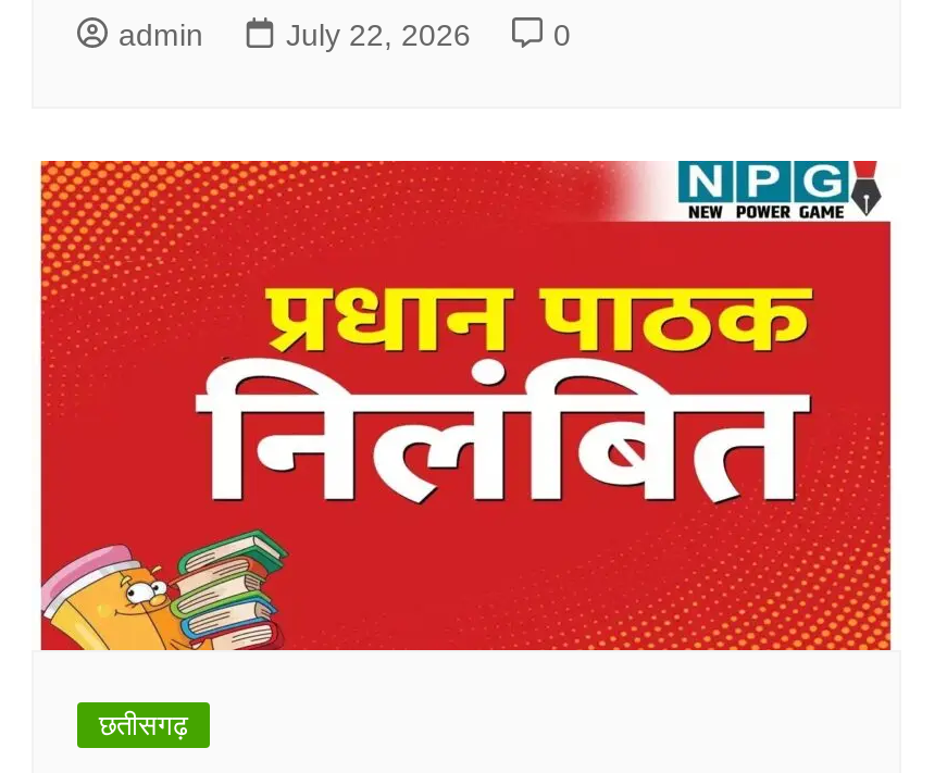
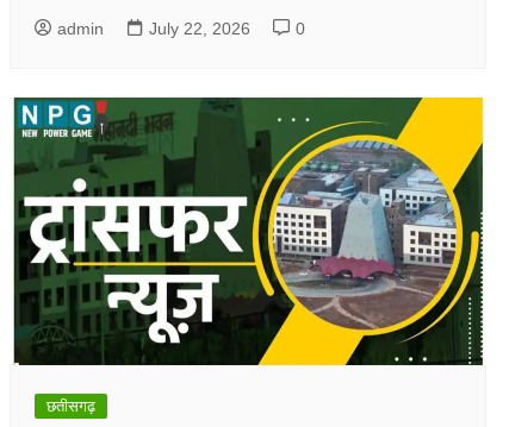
[38,159,895,652] [image] -> [13,96,484,366] [image]

